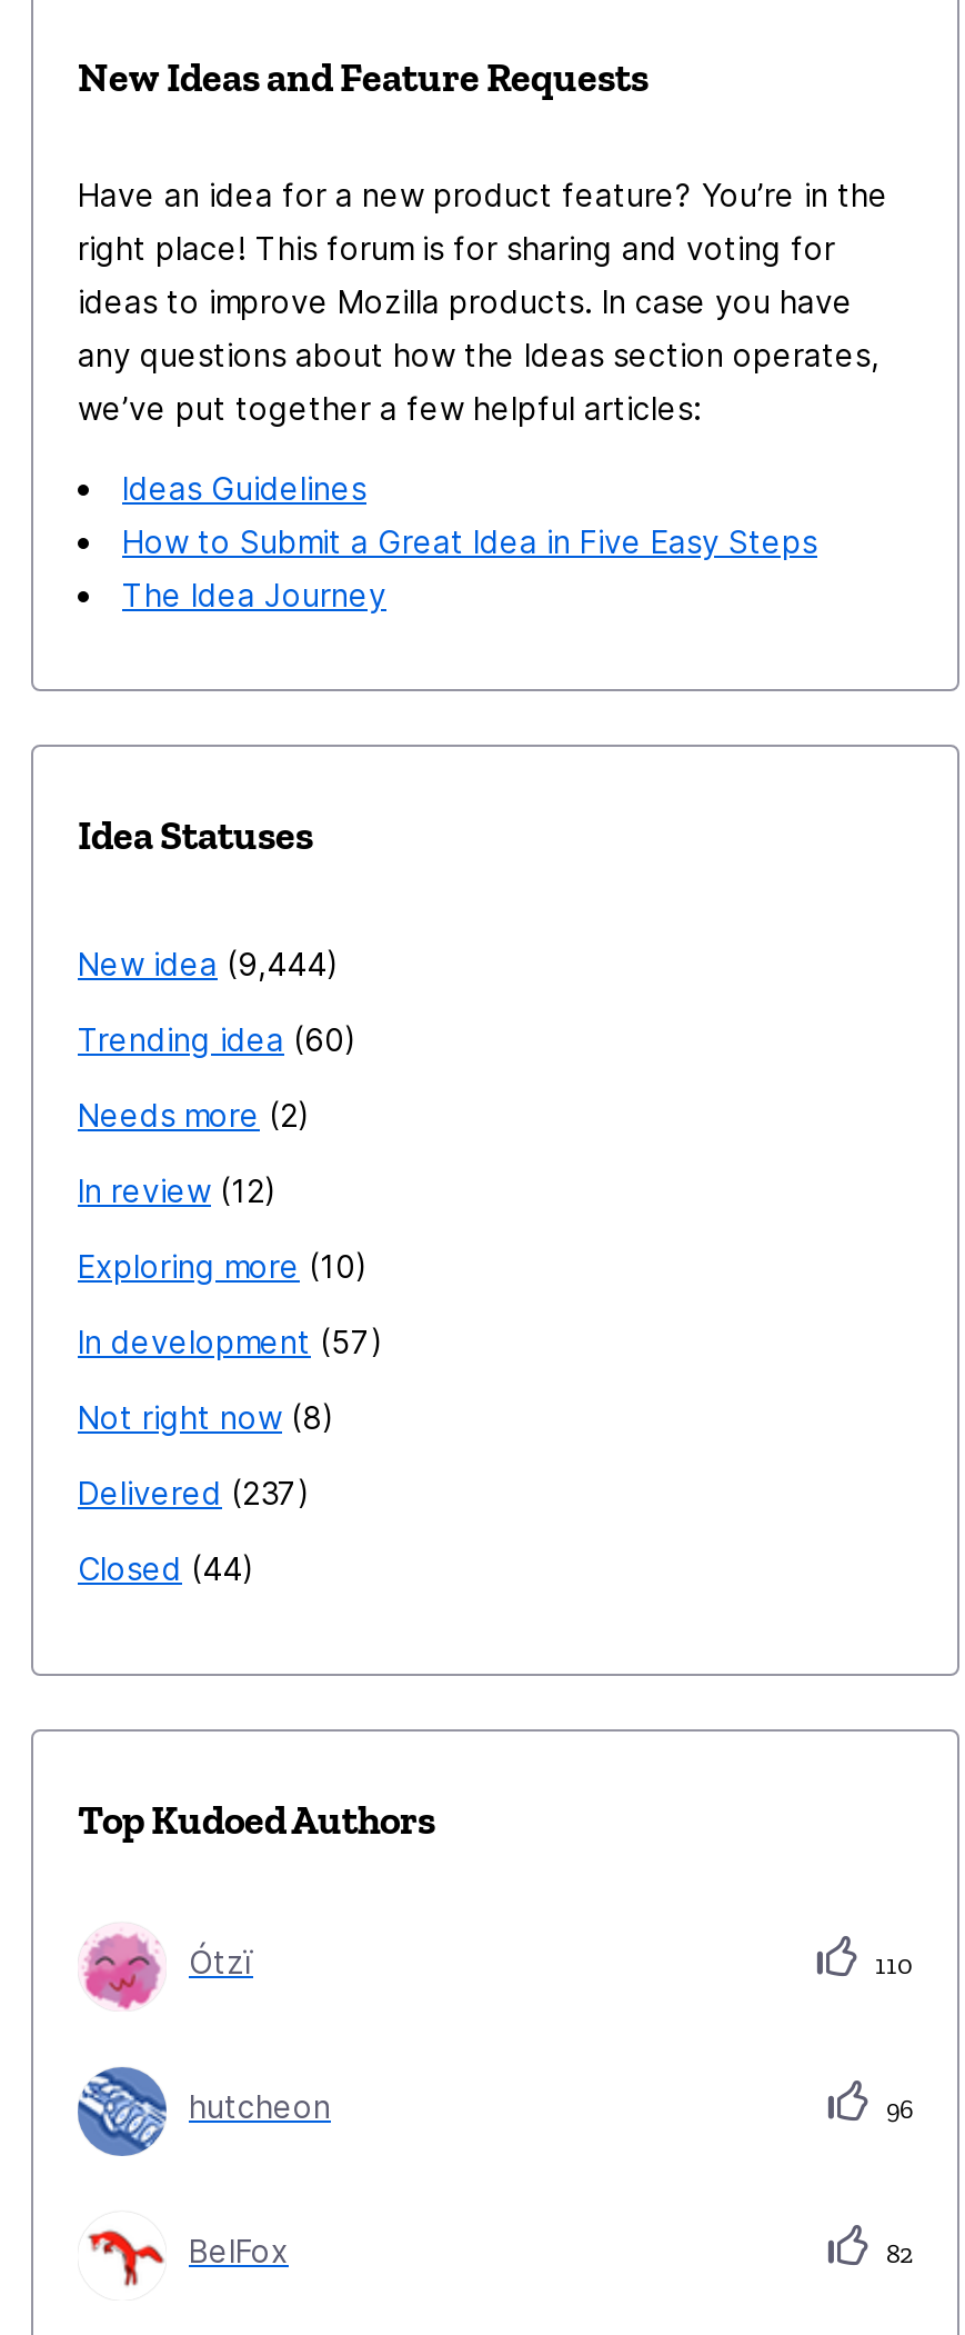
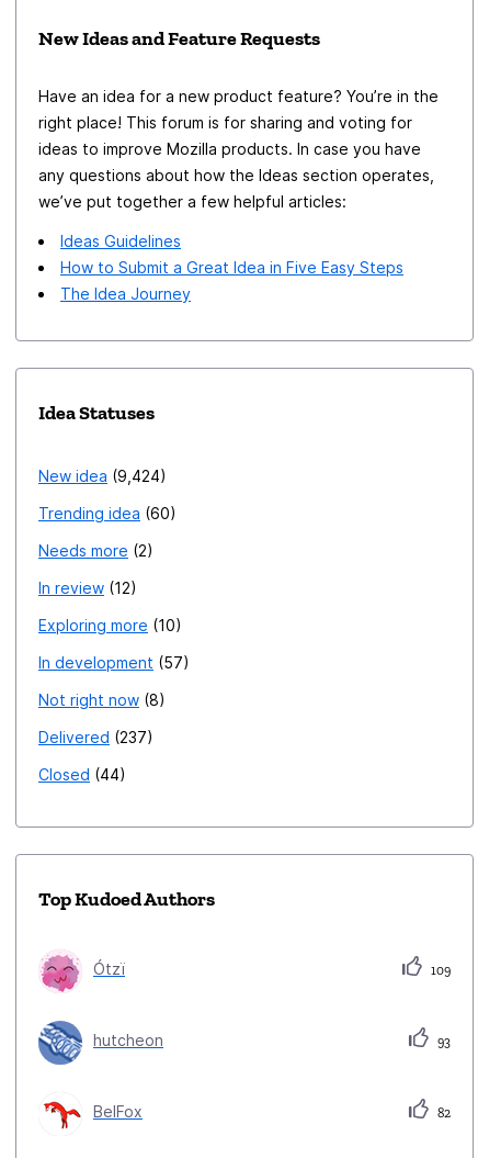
[78,945,326,982] New idea 9,444 -> [38,466,160,485] New idea 9,424
[868,1949,913,1980] 110 -> [428,963,451,978] 109
[879,2094,913,2125] 96 -> [434,1034,451,1049] 93

